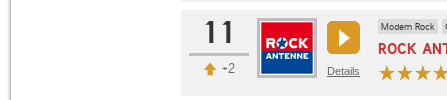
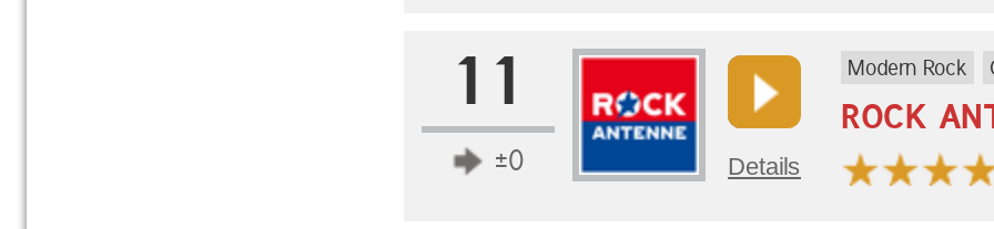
[222,61,235,76] +2 -> [495,144,524,177] ±0

